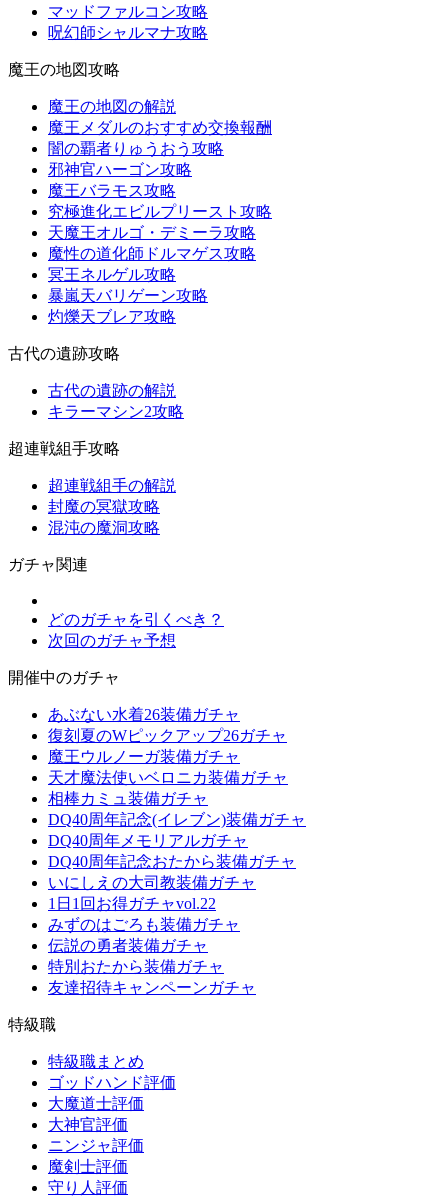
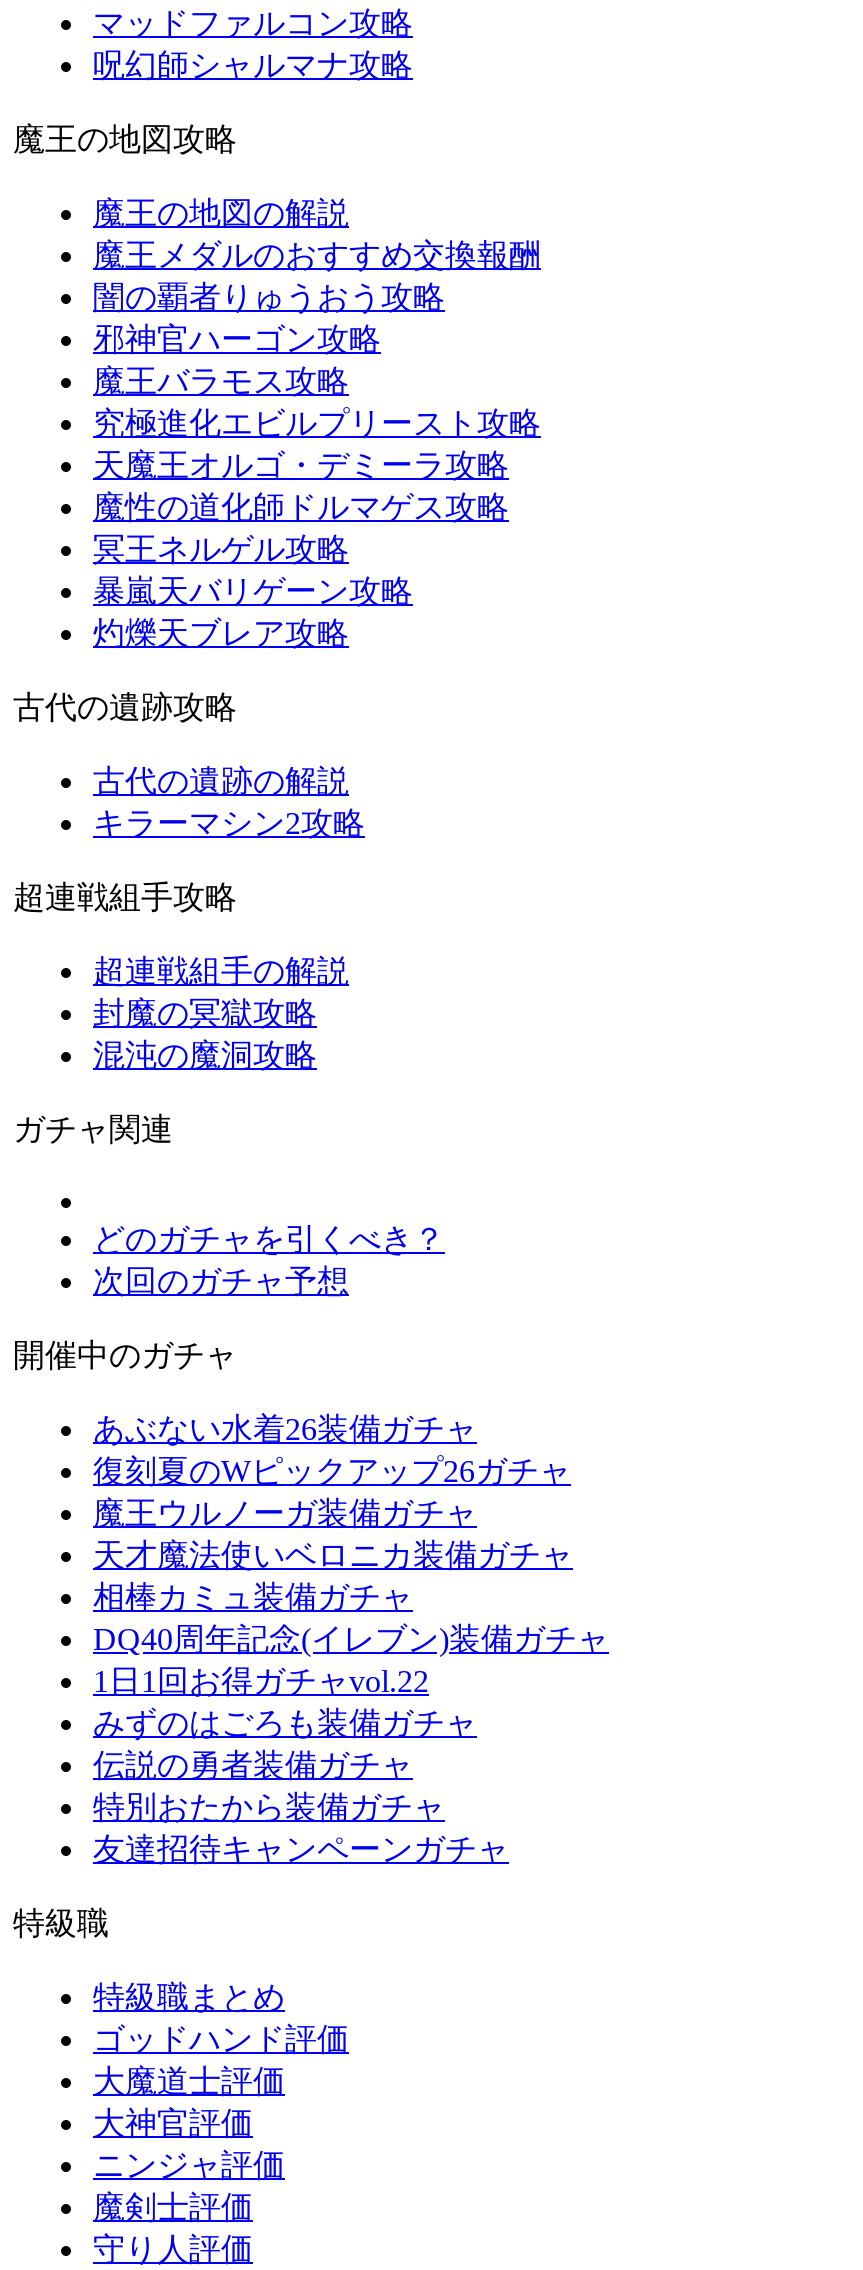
[48,832,296,891] DQ40周年メモリアルガチャ | DQ40周年記念おたから装備ガチャ | いにしえの大司教装備ガチャ -> none

